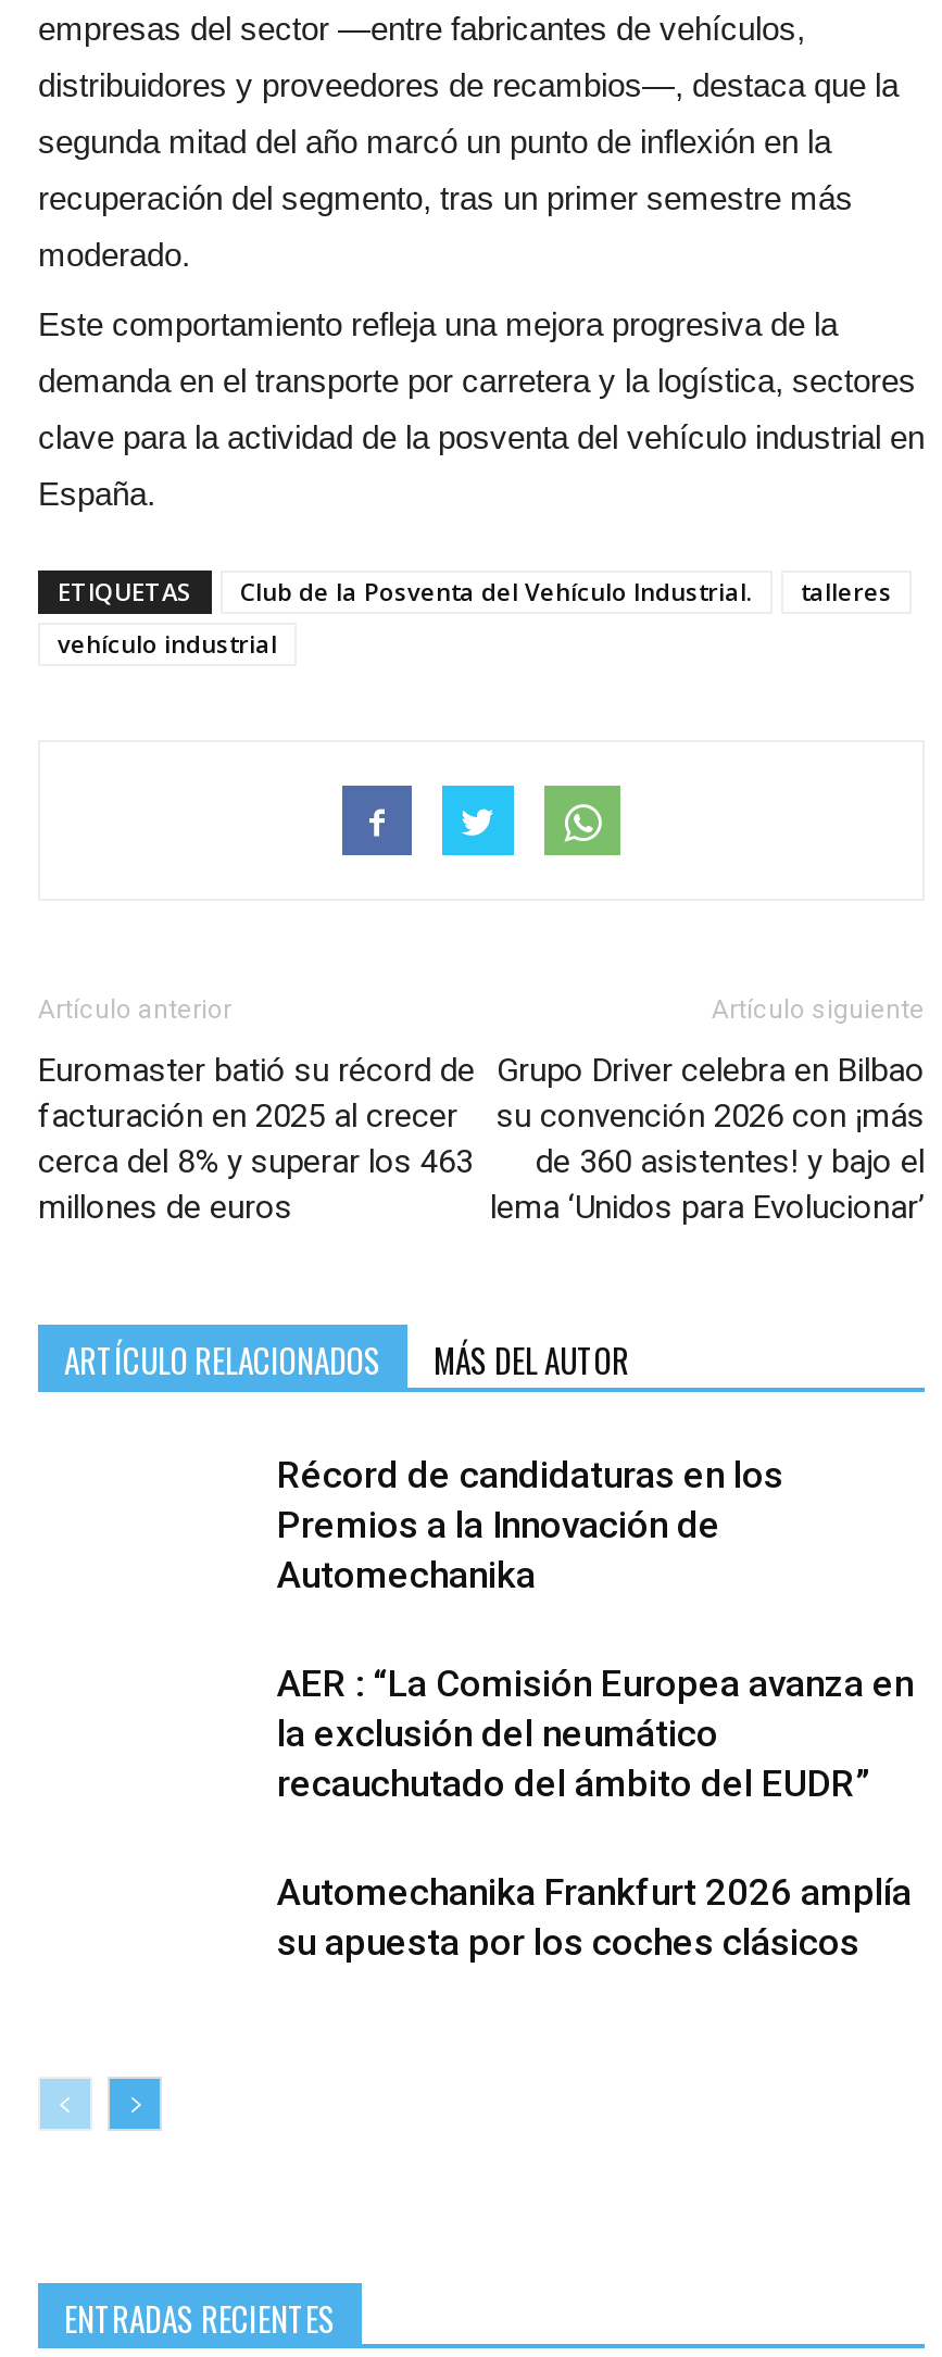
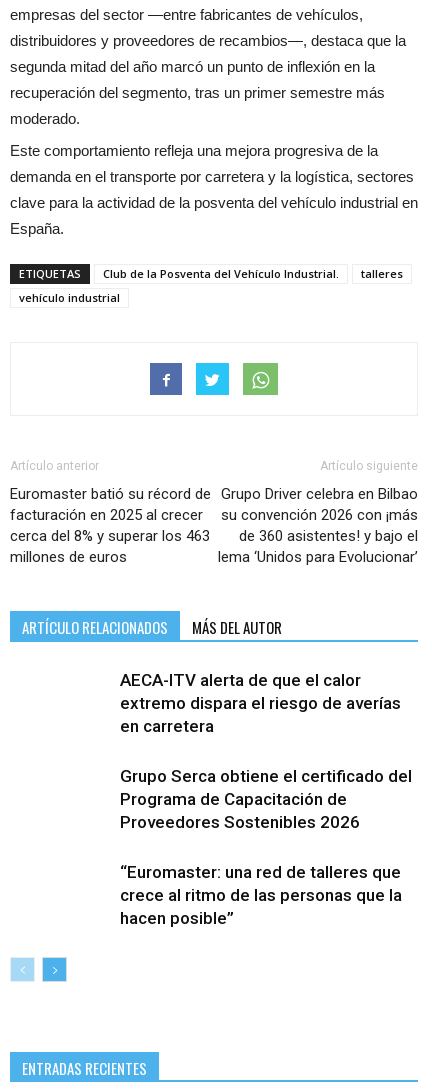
[277,1452,783,1596] Récord de candidaturas en los | Premios a la Innovación de | Automechanika -> [120,670,401,736] AECA-ITV alerta de que el calor | extremo dispara el riesgo de averías | en carretera
[277,1661,914,1805] AER : “La Comisión Europea avanza en | la exclusión del neumático | recauchutado del ámbito del EUDR” -> [120,766,412,832] Grupo Serca obtiene el certificado del | Programa de Capacitación de | Proveedores Sostenibles 2026
[277,1870,912,1963] Automechanika Frankfurt 2026 amplía | su apuesta por los coches clásicos -> [120,862,402,928] “Euromaster: una red de talleres que | crece al ritmo de las personas que la | hacen posible”

